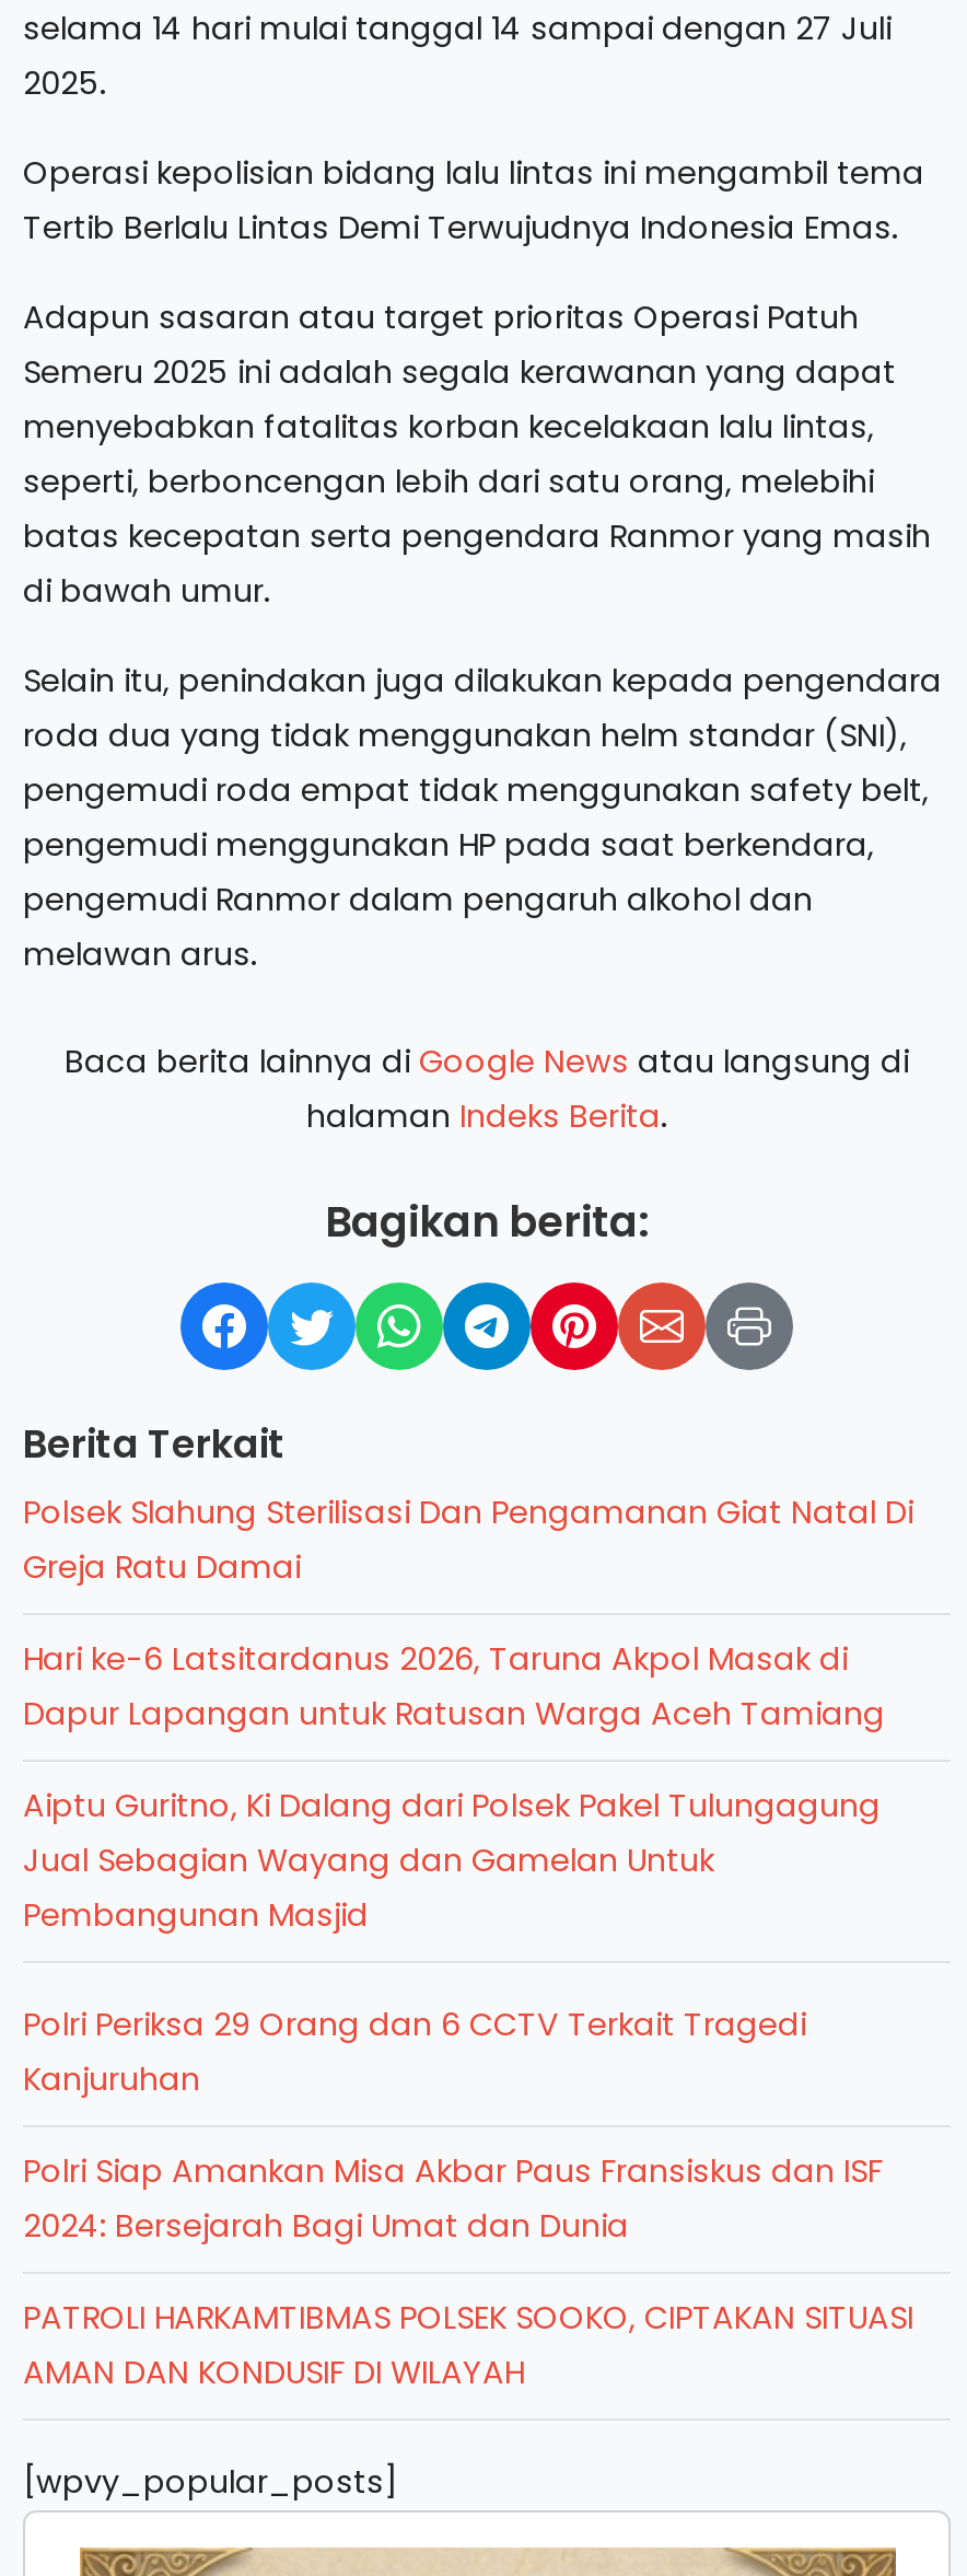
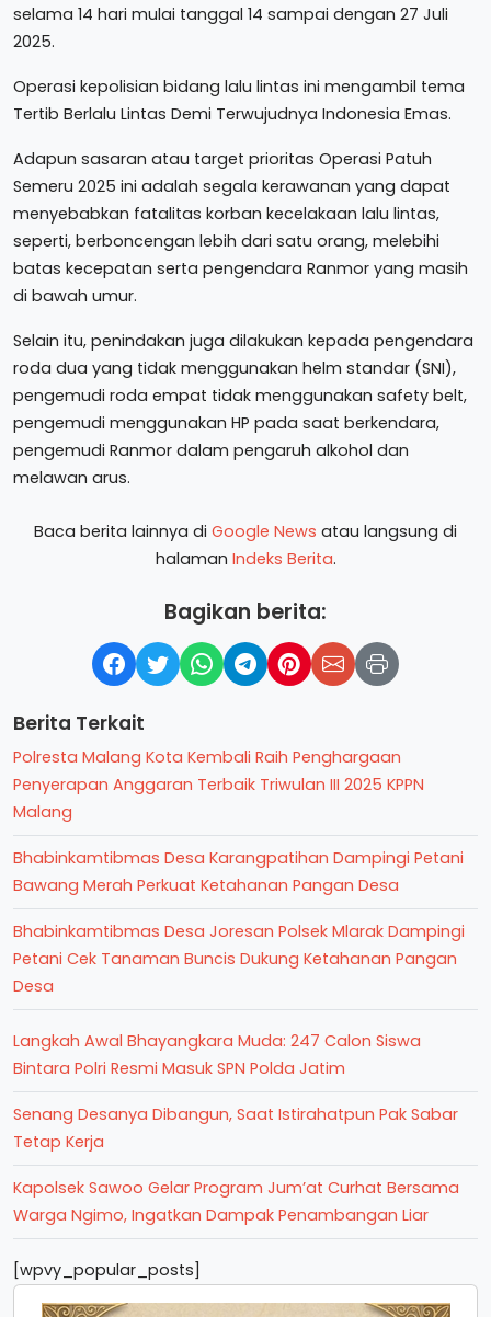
[23,1490,913,1589] Polsek Slahung Sterilisasi Dan Pengamanan Giat Natal Di | Greja Ratu Damai -> [13,746,424,823] Polresta Malang Kota Kembali Raih Penghargaan | Penyerapan Anggaran Terbaik Triwulan III 2025 KPPN | Malang
[23,1637,885,1736] Hari ke-6 Latsitardanus 2026, Taruna Akpol Masak di | Dapur Lapangan untuk Ratusan Warga Aceh Tamiang -> [13,847,464,896] Bhabinkamtibmas Desa Karangpatihan Dampingi Petani | Bawang Merah Perkuat Ketahanan Pangan Desa
[23,1784,881,1937] Aiptu Guritno, Ki Dalang dari Polsek Pakel Tulungagung | Jual Sebagian Wayang dan Gamelan Untuk | Pembangunan Masjid -> [13,920,465,997] Bhabinkamtibmas Desa Joresan Polsek Mlarak Dampingi | Petani Cek Tanaman Buncis Dukung Ketahanan Pangan | Desa
[23,2003,806,2101] Polri Periksa 29 Orang dan 6 CCTV Terkait Tragedi | Kanjuruhan -> [13,1030,421,1079] Langkah Awal Bhayangkara Muda: 247 Calon Siswa | Bintara Polri Resmi Masuk SPN Polda Jatim
[23,2149,883,2248] Polri Siap Amankan Misa Akbar Paus Fransiskus dan ISF | 2024: Bersejarah Bagi Umat dan Dunia -> [13,1103,458,1153] Senang Desanya Dibangun, Saat Istirahatpun Pak Sabar | Tetap Kerja
[23,2296,913,2394] PATROLI HARKAMTIBMAS POLSEK SOOKO, CIPTAKAN SITUASI | AMAN DAN KONDUSIF DI WILAYAH -> [13,1177,459,1226] Kapolsek Sawoo Gelar Program Jum’at Curhat Bersama | Warga Ngimo, Ingatkan Dampak Penambangan Liar

